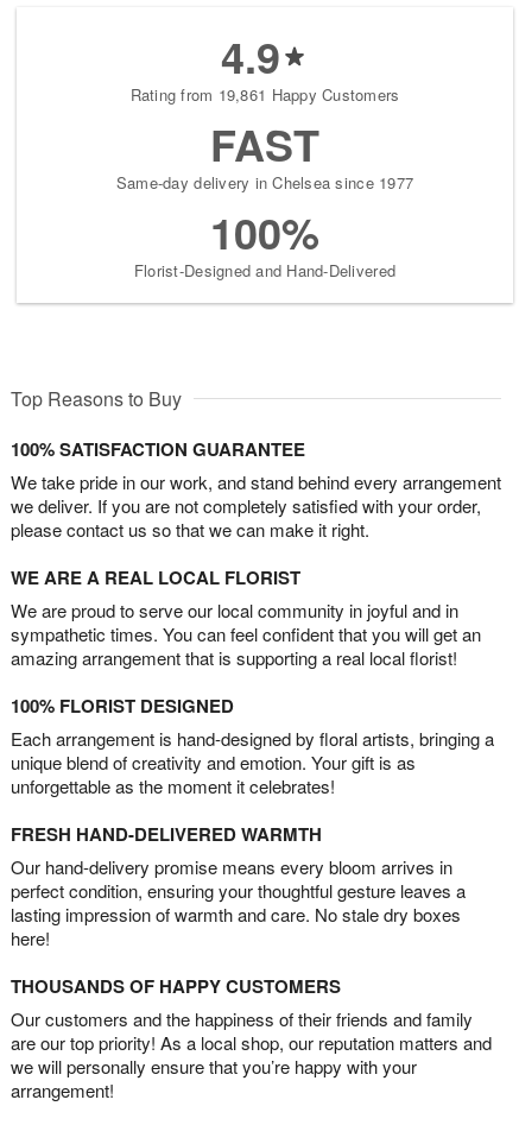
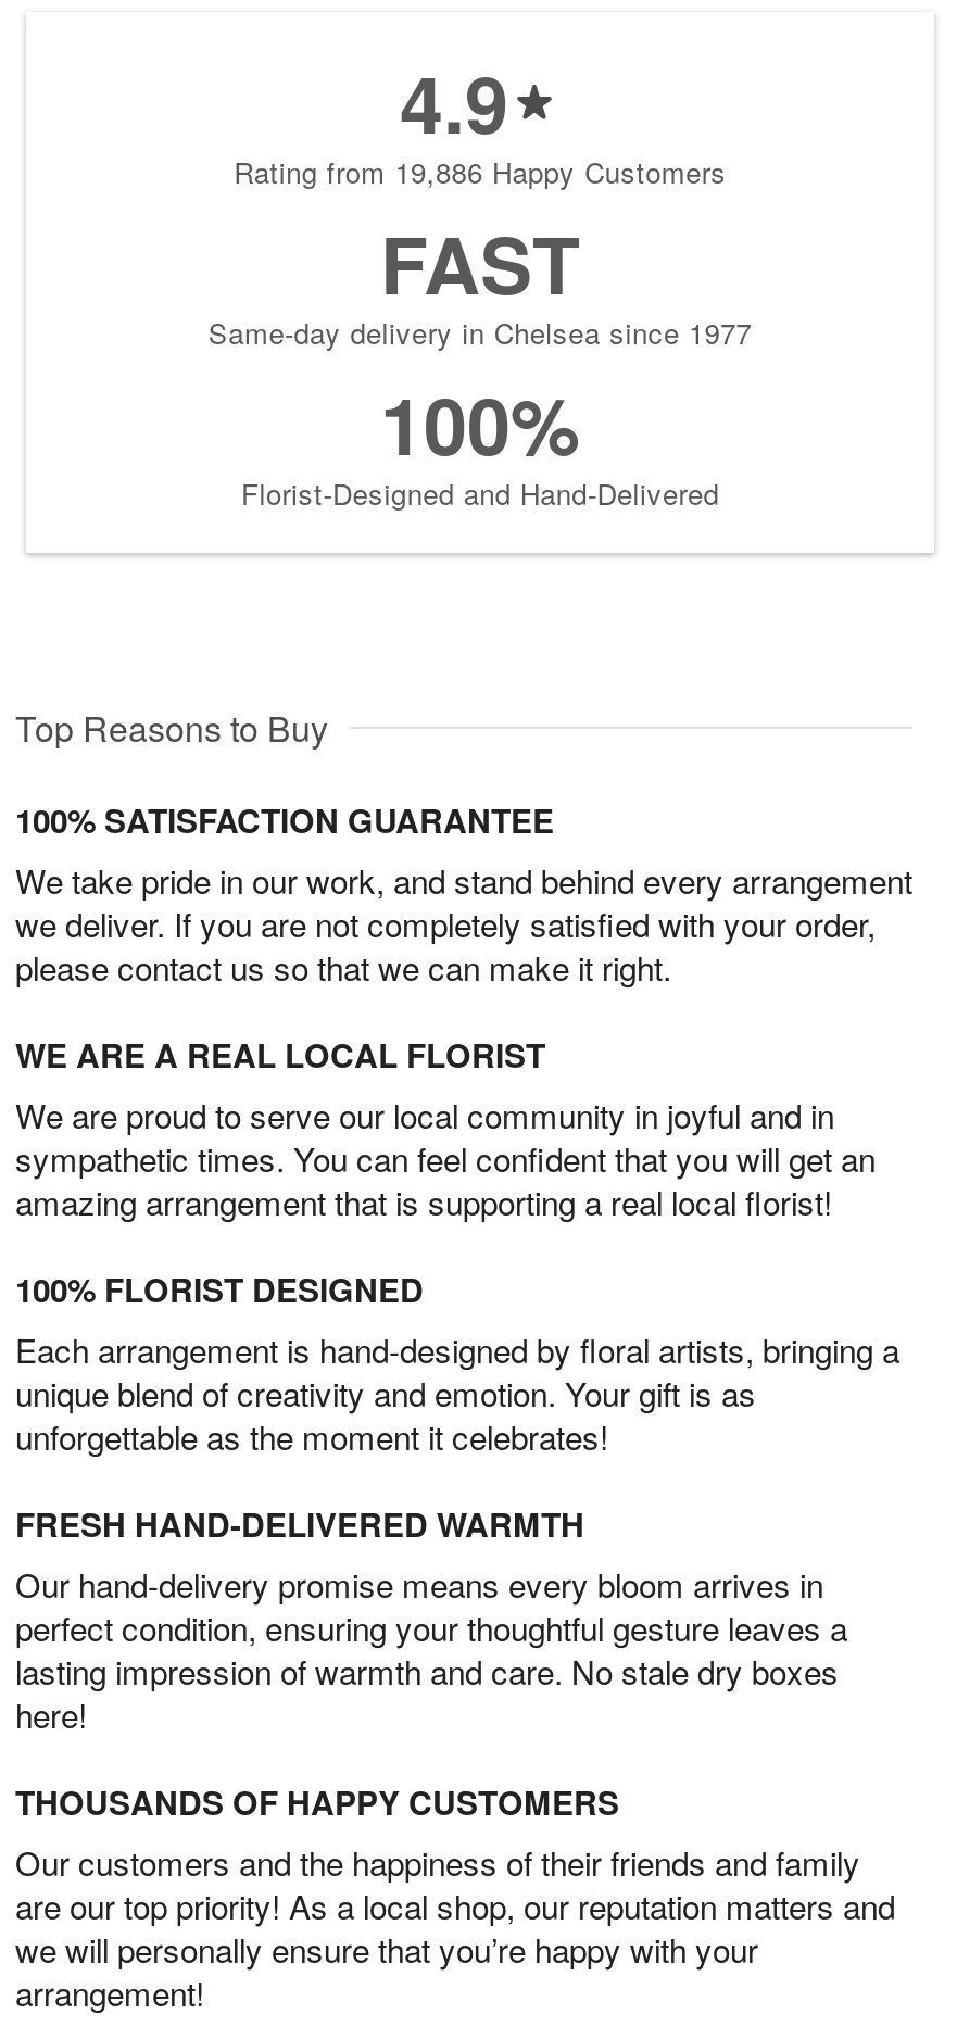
[130,84,400,106] Rating from 19,861 Happy Customers -> [234,152,726,193] Rating from 19,886 Happy Customers

